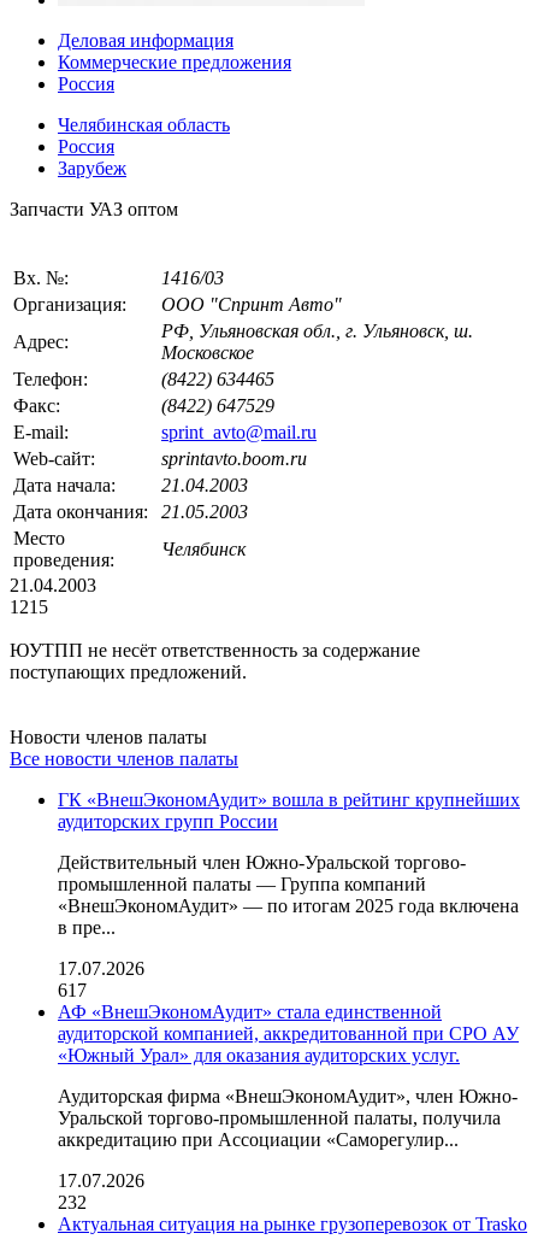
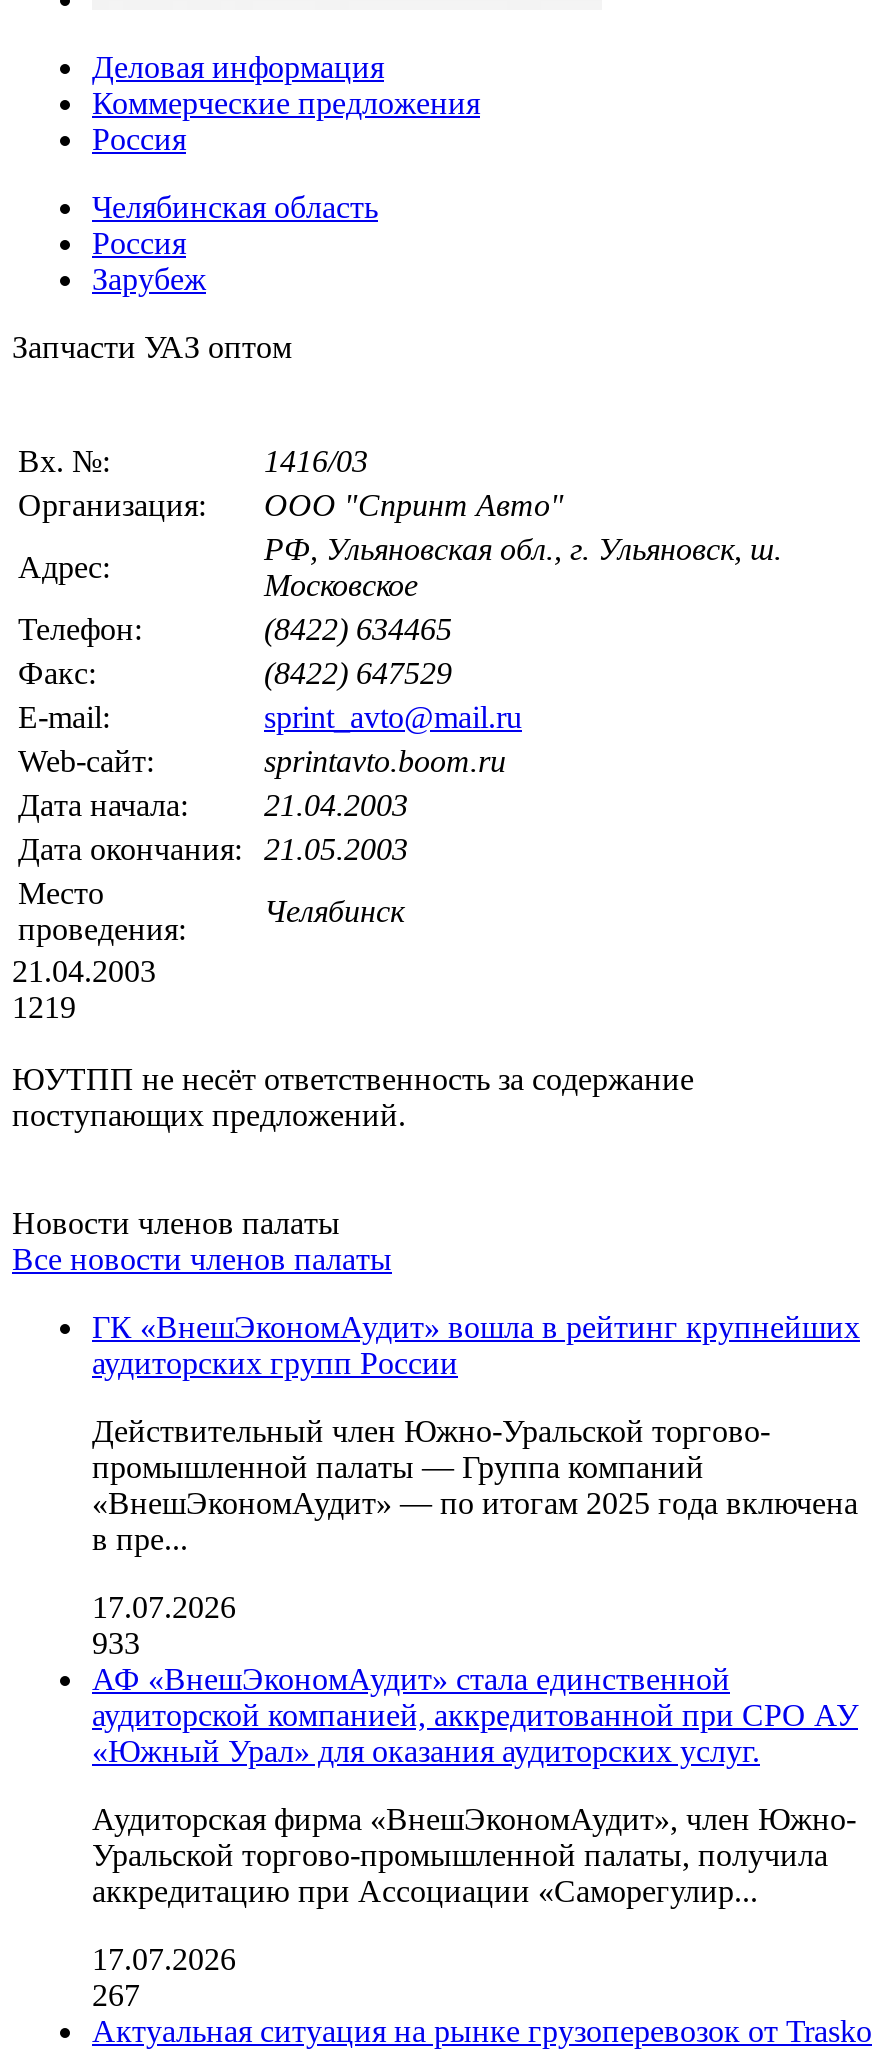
[10,597,48,617] 1215 -> [12,990,76,1024] 1219
[58,980,87,1000] 617 -> [92,1626,140,1660] 933
[58,1192,87,1212] 232 -> [92,1978,140,2012] 267

